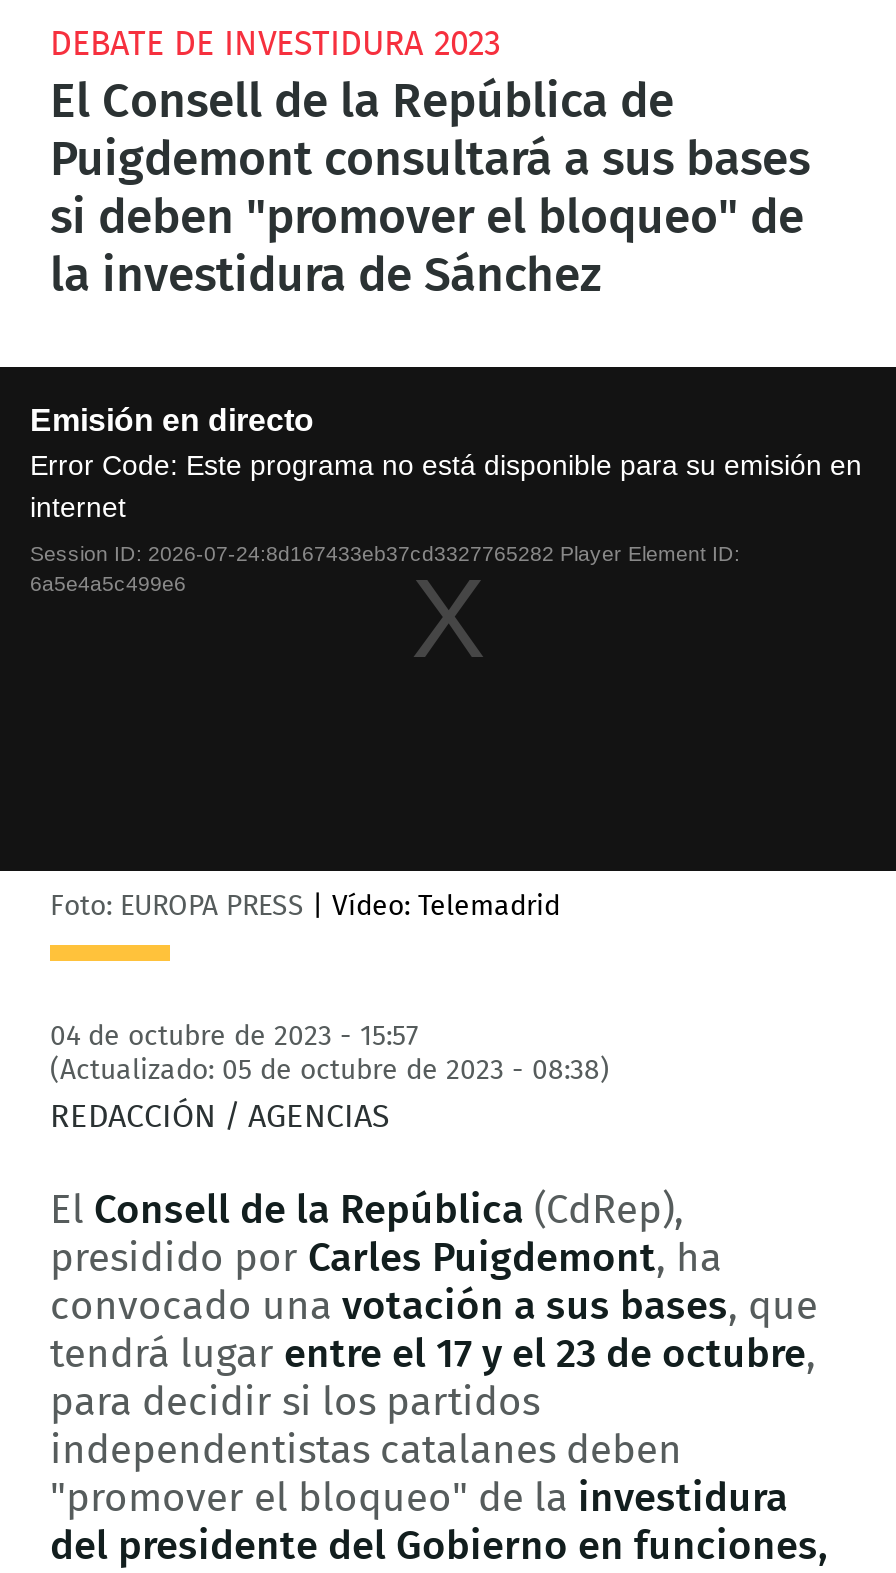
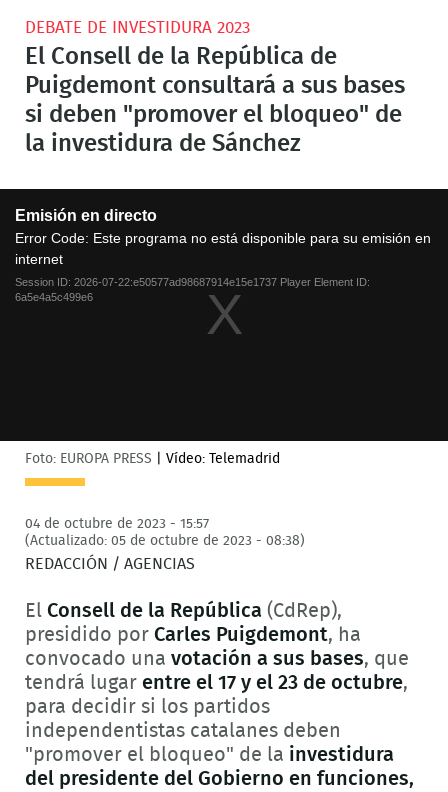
[30,541,740,565] Session ID: 2026-07-24:8d167433eb37cd3327765282 Player Element ID: -> [15,276,370,288] Session ID: 2026-07-22:e50577ad98687914e15e1737 Player Element ID:

